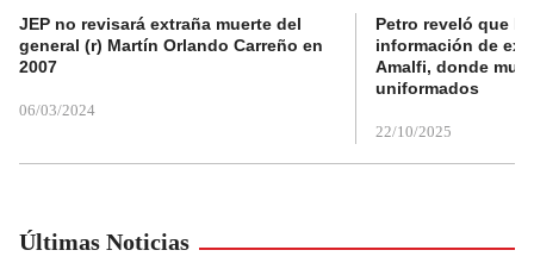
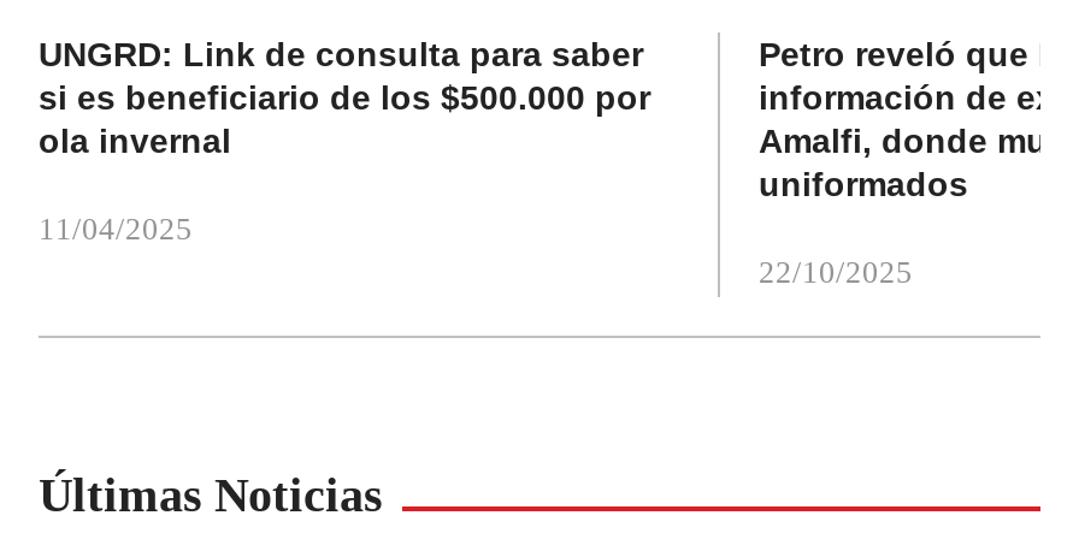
[19,14,323,76] JEP no revisará extraña muerte del | general (r) Martín Orlando Carreño en | 2007 -> [39,34,650,160] UNGRD: Link de consulta para saber | si es beneficiario de los $500.000 por | ola invernal
[19,101,95,119] 06/03/2024 -> [39,210,193,246] 11/04/2025

